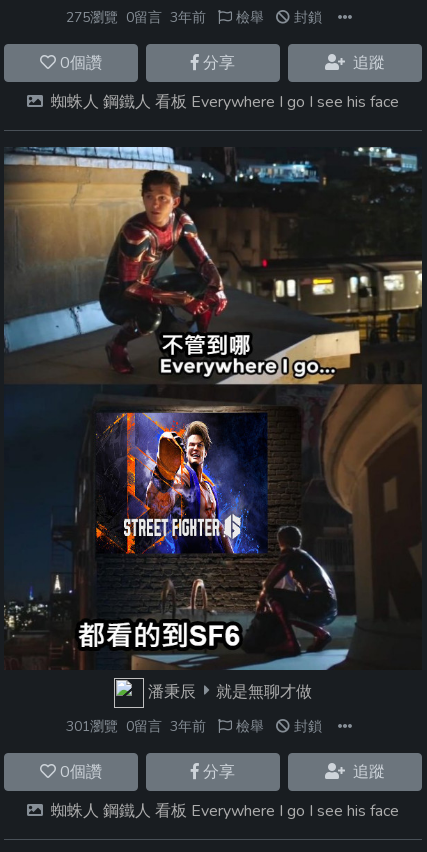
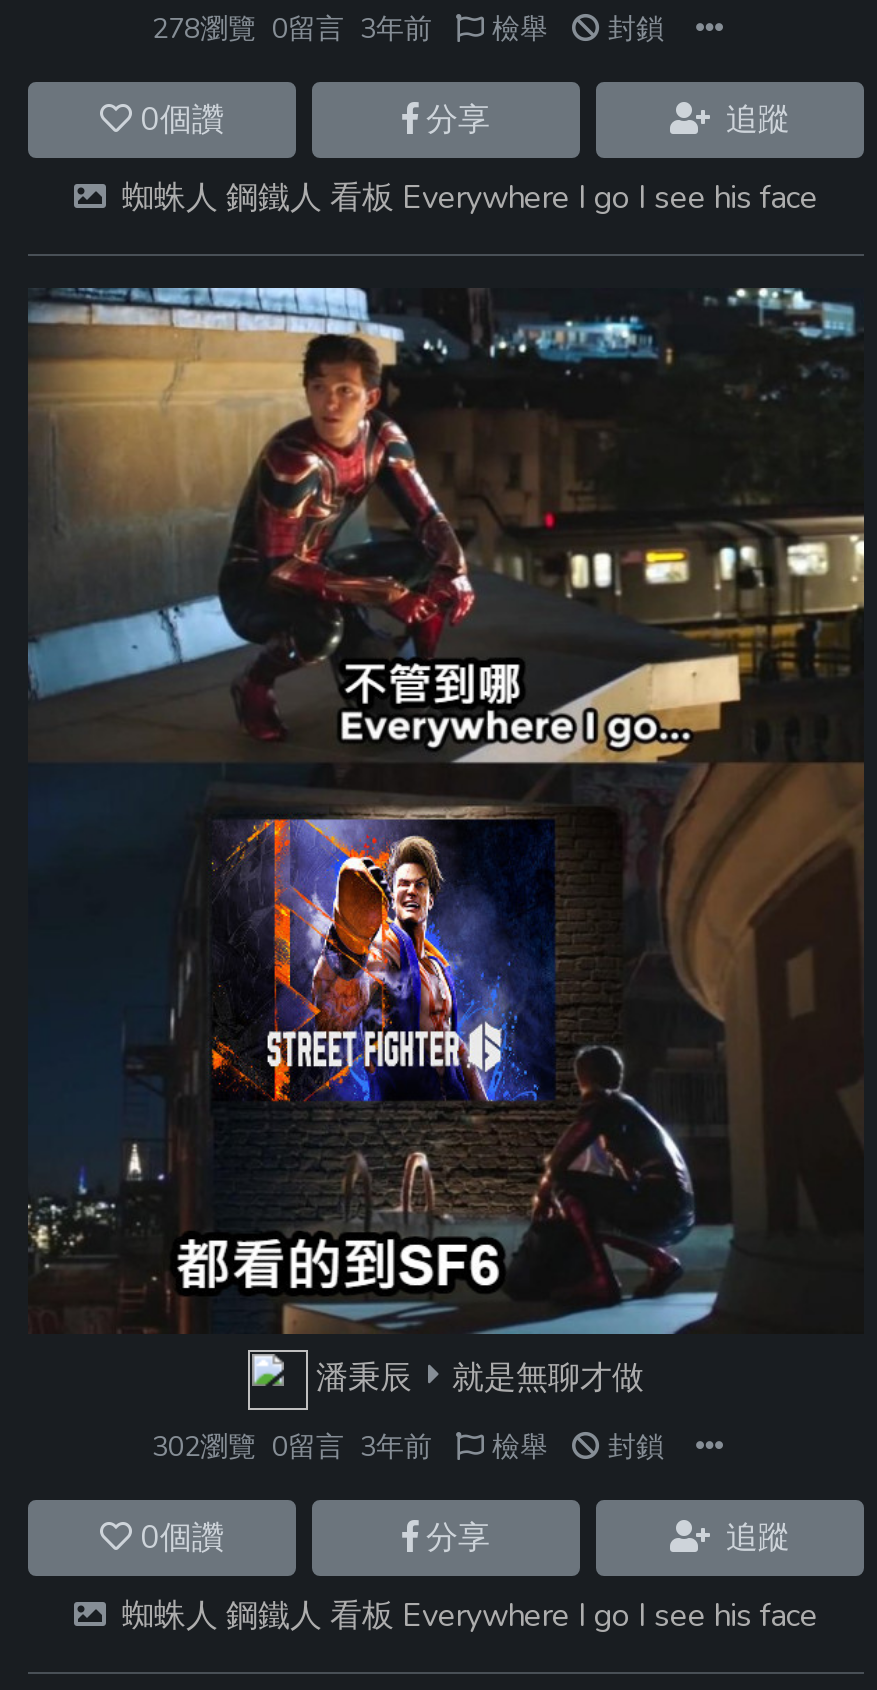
[66,8,206,27] 275瀏覽 0留言 3年前 -> [152,10,432,48] 278瀏覽 0留言 3年前
[66,716,206,735] 301瀏覽 0留言 3年前 -> [152,1427,432,1465] 302瀏覽 0留言 3年前

